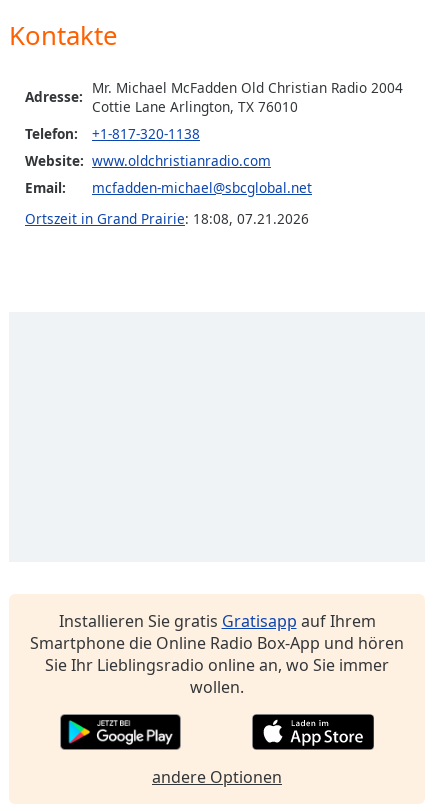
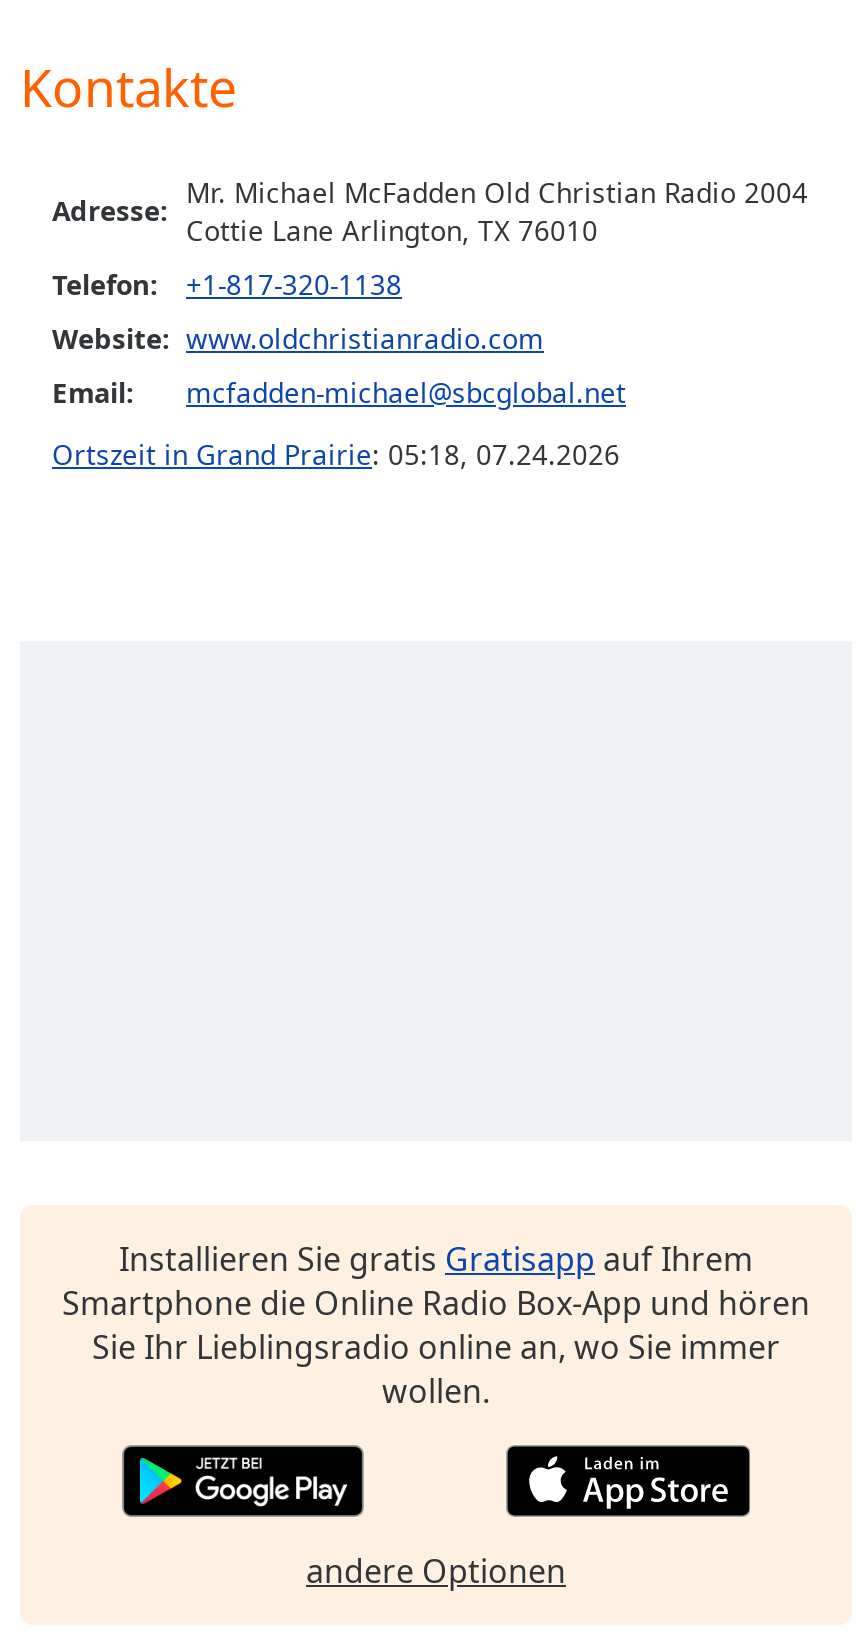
[25,209,309,228] Ortszeit in Grand Prairie: 18:08, 07.21.2026 -> [52,435,620,473] Ortszeit in Grand Prairie: 05:18, 07.24.2026

